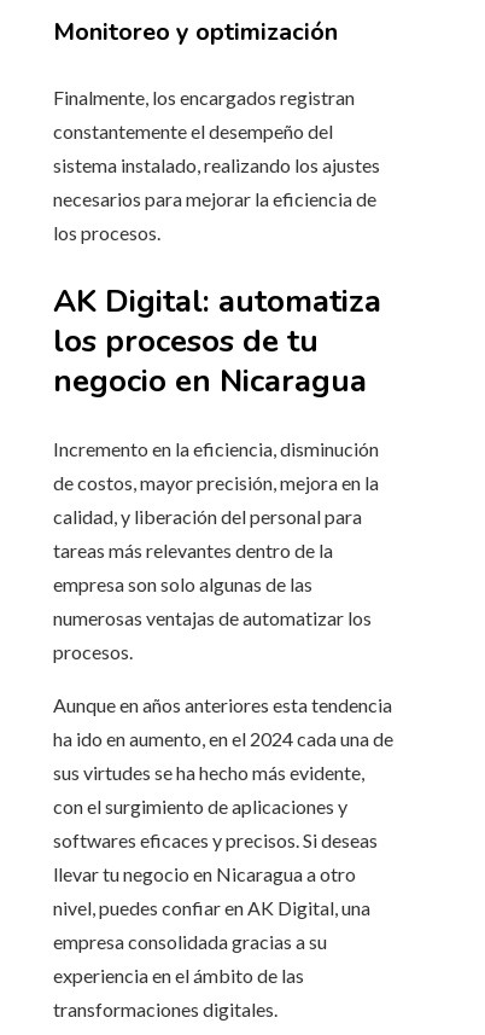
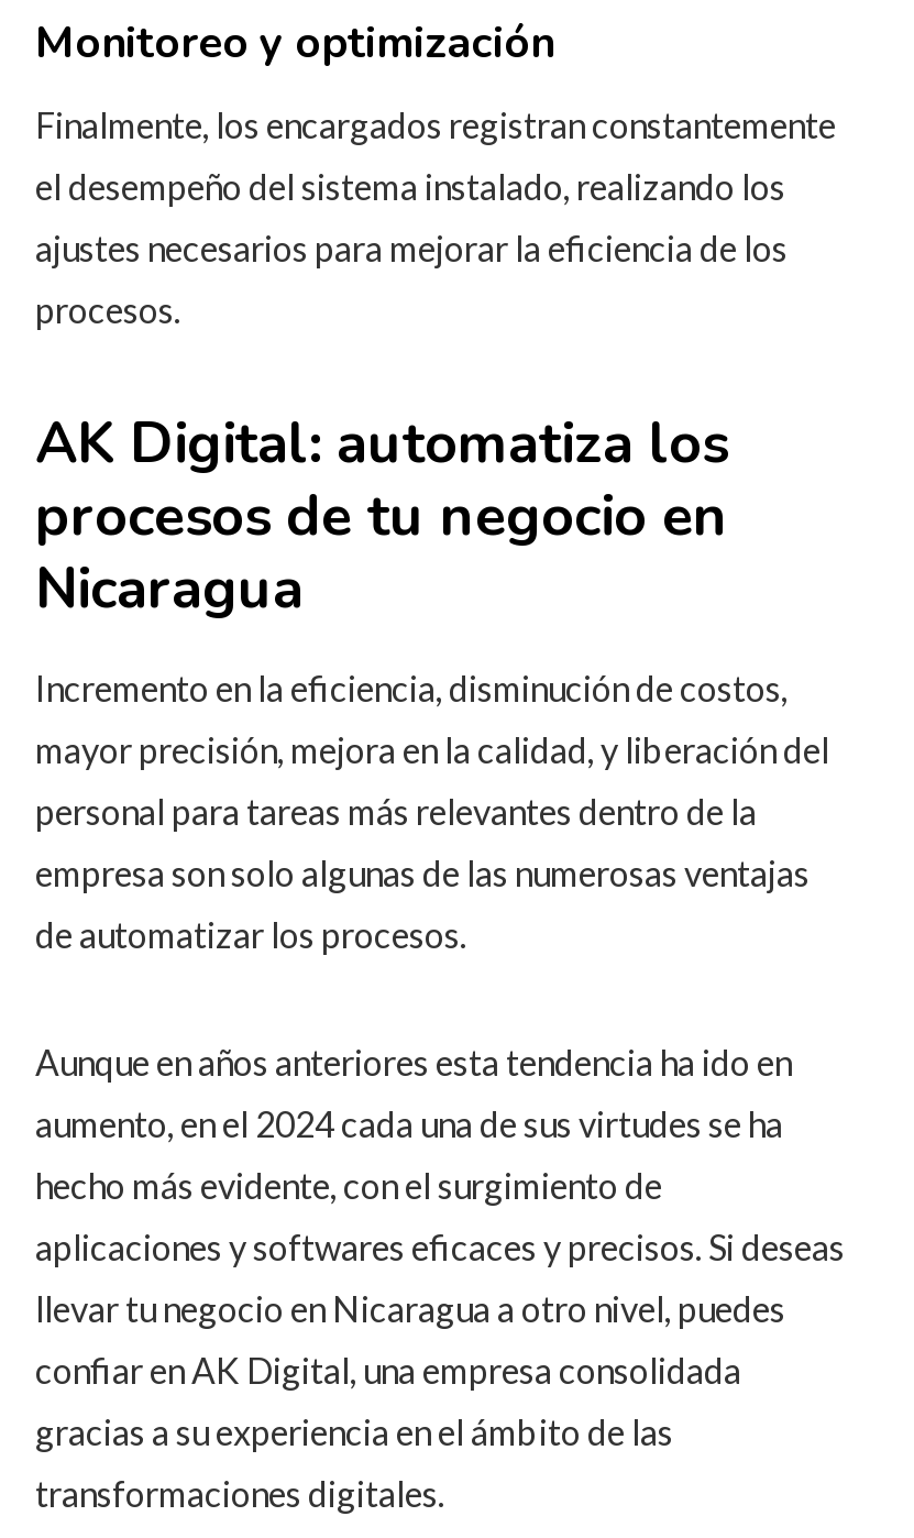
[53,85,381,629] Finalmente, los encargados registran | constantemente el desempeño del | sistema instalado, realizando los ajustes | necesarios para mejorar la eficiencia de | los procesos. | AK Digital: automatiza | los procesos de tu | negocio en Nicaragua | Incremento en la eficiencia, disminución | de costos, mayor precisión, mejora en la | calidad, y liberación del personal para | tareas más relevantes dentro de la | empresa son solo algunas de las | numerosas ventajas de automatizar los -> [35,105,836,270] Finalmente, los encargados registran constantemente | el desempeño del sistema instalado, realizando los | ajustes necesarios para mejorar la eficiencia de los
moved [53,640,133,663] -> [35,290,180,331]: procesos.
[53,693,393,986] Aunque en años anteriores esta tendencia | ha ido en aumento, en el 2024 cada una de | sus virtudes se ha hecho más evidente, | con el surgimiento de aplicaciones y | softwares eficaces y precisos. Si deseas | llevar tu negocio en Nicaragua a otro | nivel, puedes confiar en AK Digital, una | empresa consolidada gracias a su | experiencia en el ámbito de las -> [35,406,845,1454] AK Digital: automatiza los | procesos de tu negocio en | Nicaragua | Incremento en la eficiencia, disminución de costos, | mayor precisión, mejora en la calidad, y liberación del | personal para tareas más relevantes dentro de la | empresa son solo algunas de las numerosas ventajas | de automatizar los procesos. | Aunque en años anteriores esta tendencia ha ido en | aumento, en el 2024 cada una de sus virtudes se ha | hecho más evidente, con el surgimiento de | aplicaciones y softwares eficaces y precisos. Si deseas | llevar tu negocio en Nicaragua a otro nivel, puedes | confiar en AK Digital, una empresa consolidada | gracias a su experiencia en el ámbito de las

